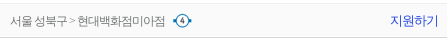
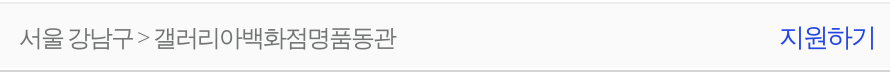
[10,14,165,28] 서울 성북구 > 현대백화점미아점 -> [19,24,395,52] 서울 강남구 > 갤러리아백화점명품동관

